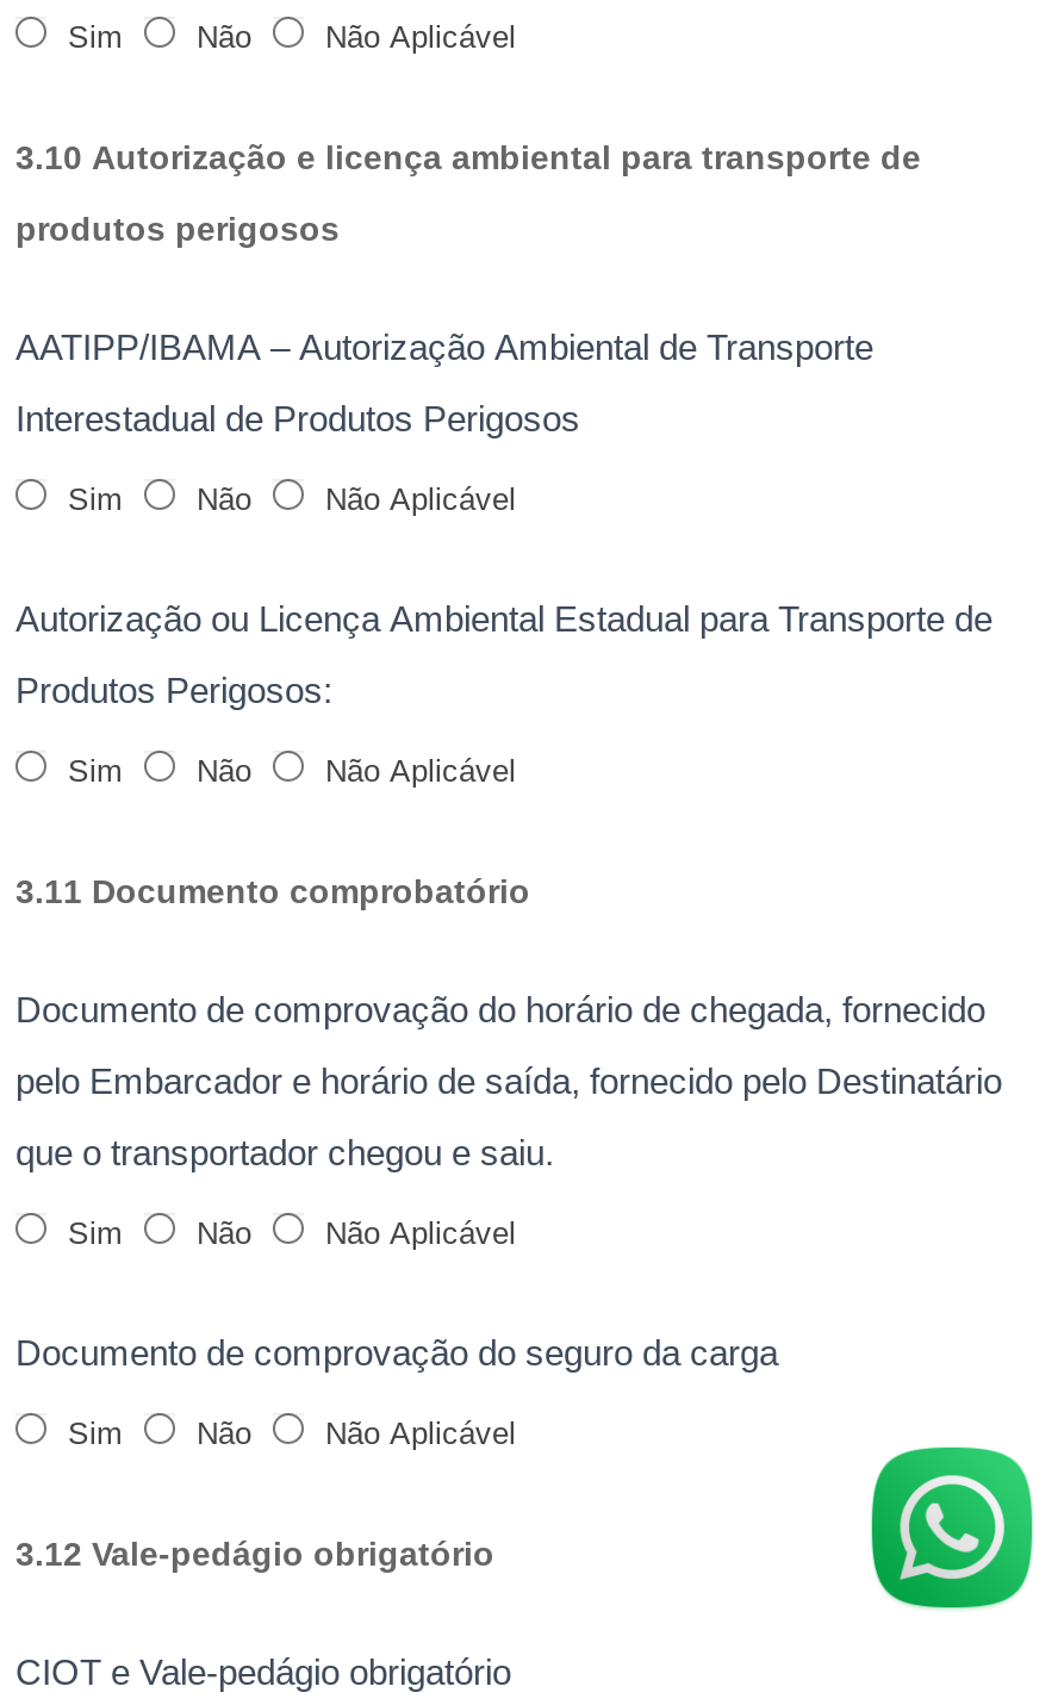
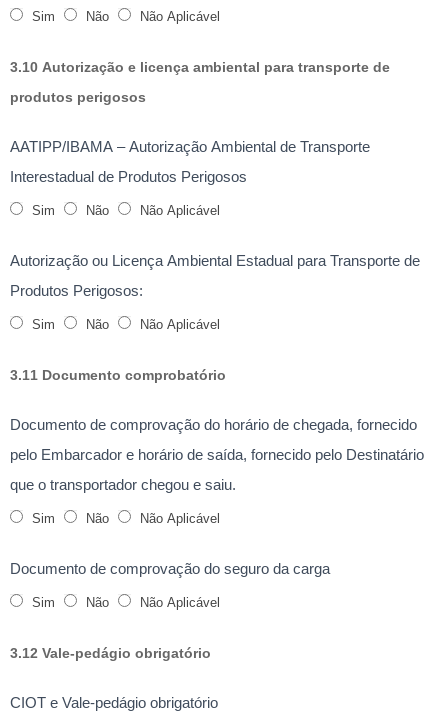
[869,1444,1035,1613] [image] -> none

